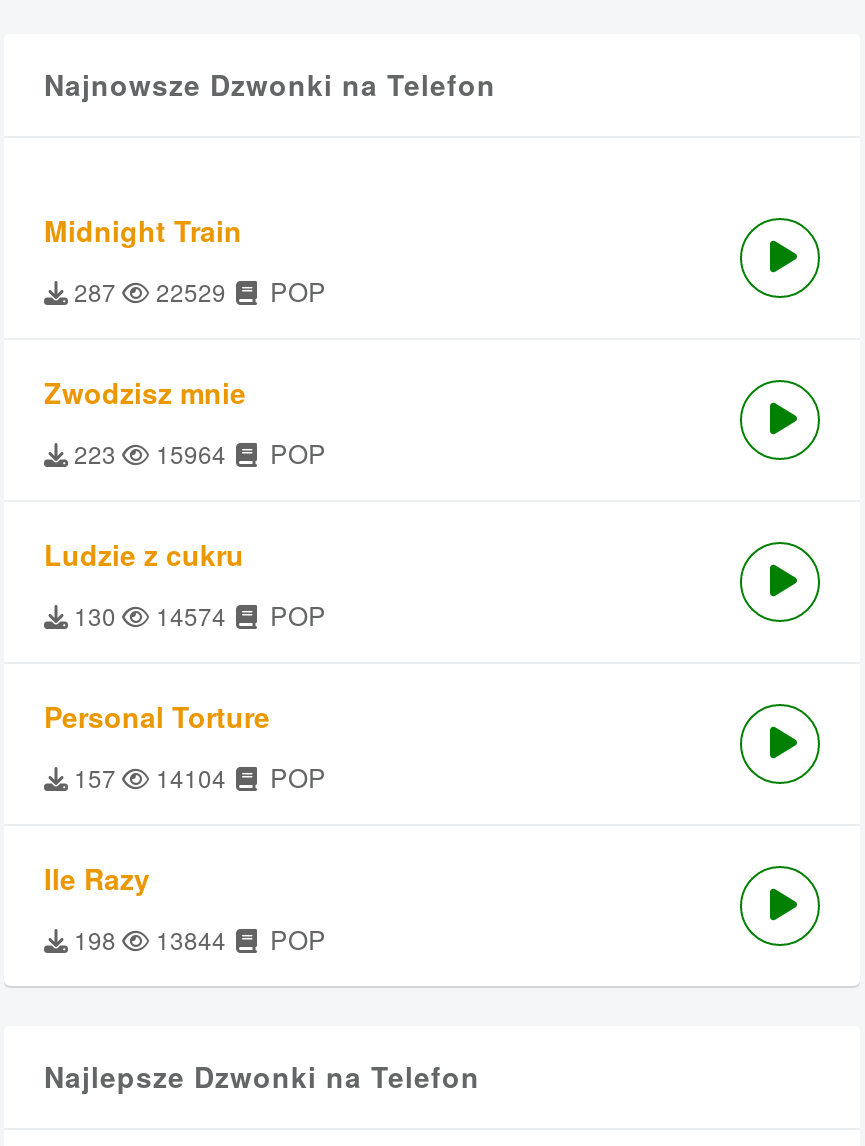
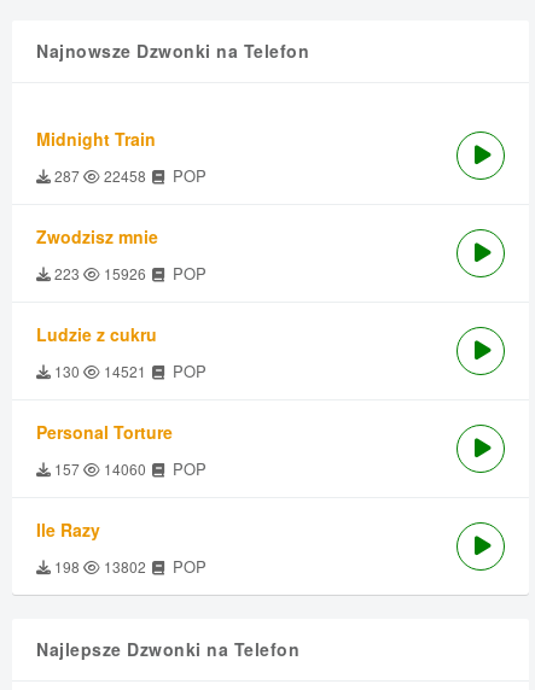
[68,272,326,310] 287 22529 POP -> [51,164,207,187] 287 22458 POP
[68,434,326,472] 223 15964 POP -> [51,262,207,285] 223 15926 POP
[68,596,326,634] 130 14574 POP -> [51,359,207,382] 130 14521 POP
[68,758,326,796] 157 14104 POP -> [51,457,207,480] 157 14060 POP
[68,920,326,958] 198 13844 POP -> [51,555,207,578] 198 13802 POP

